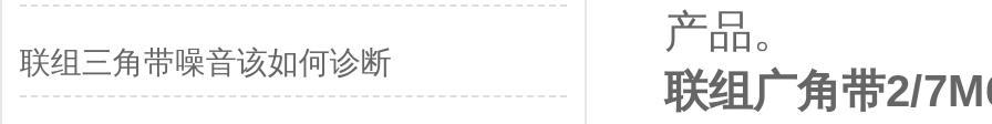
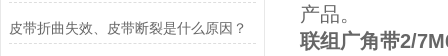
[20,44,392,80] 联组三角带噪音该如何诊断 -> [9,20,247,36] 皮带折曲失效、皮带断裂是什么原因？

